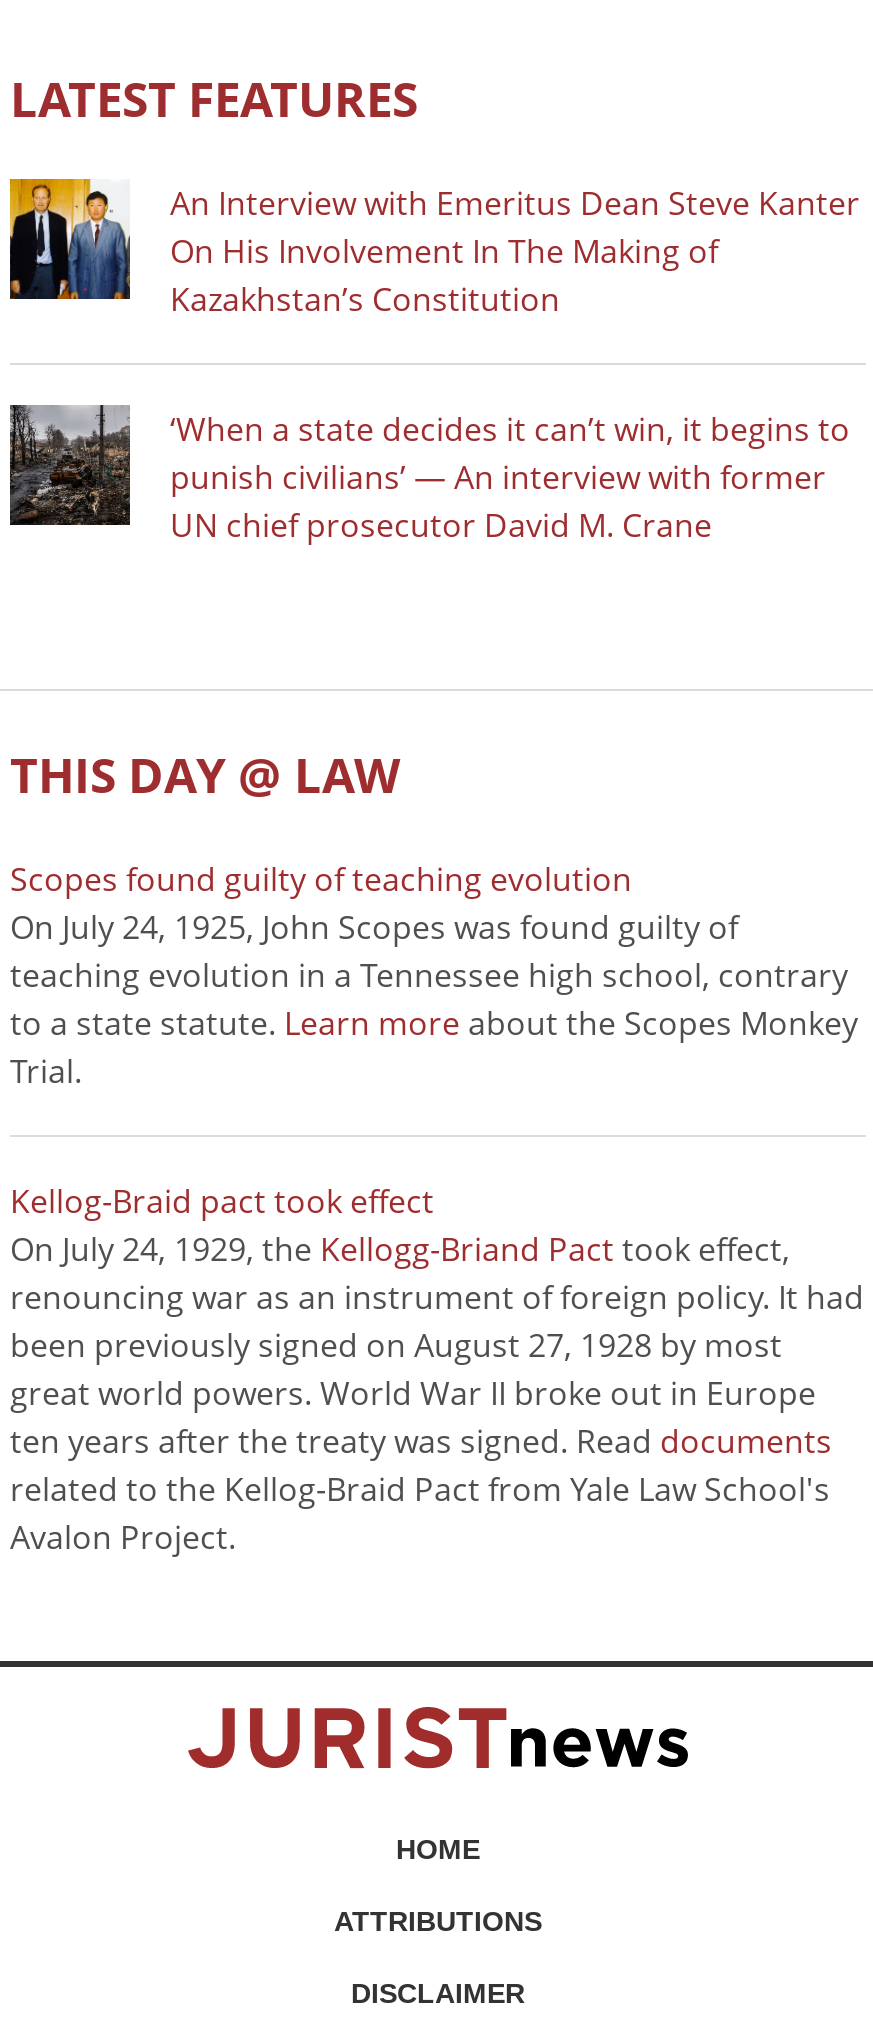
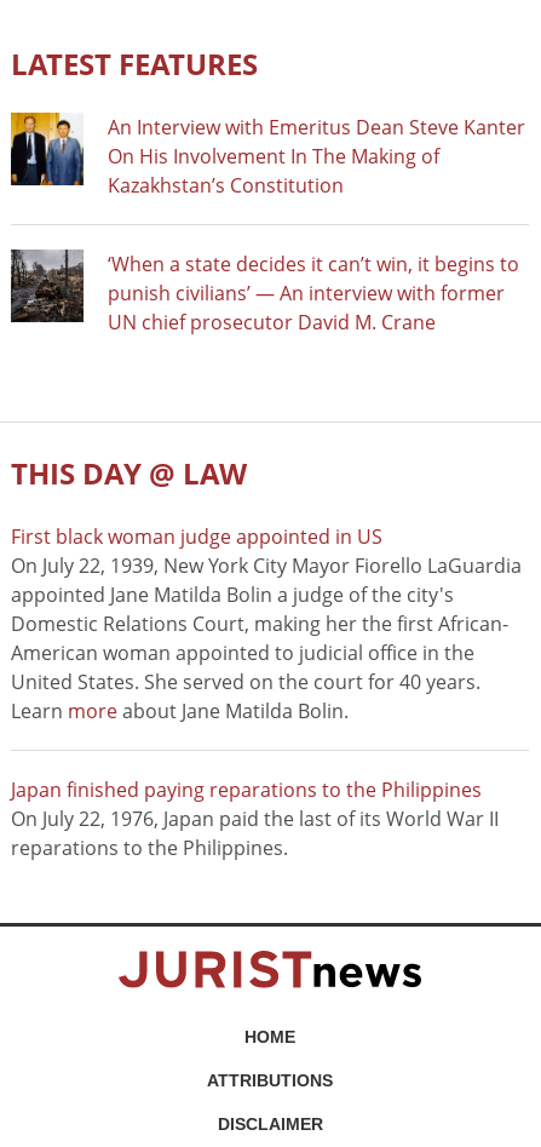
[10,857,858,1093] Scopes found guilty of teaching evolution | On July 24, 1925, John Scopes was found guilty of | teaching evolution in a Tennessee high school, contrary | to a state statute. Learn more about the Scopes Monkey | Trial. -> [11,523,522,724] First black woman judge appointed in US | On July 22, 1939, New York City Mayor Fiorello LaGuardia | appointed Jane Matilda Bolin a judge of the city's | Domestic Relations Court, making her the first African- | American woman appointed to judicial office in the | United States. She served on the court for 40 years. | Learn more about Jane Matilda Bolin.
[10,1179,864,1559] Kellog-Braid pact took effect | On July 24, 1929, the Kellogg-Briand Pact took effect, | renouncing war as an instrument of foreign policy. It had | been previously signed on August 27, 1928 by most | great world powers. World War II broke out in Europe | ten years after the treaty was signed. Read documents | related to the Kellog-Braid Pact from Yale Law School's | Avalon Project. -> [11,776,499,861] Japan finished paying reparations to the Philippines | On July 22, 1976, Japan paid the last of its World War II | reparations to the Philippines.

